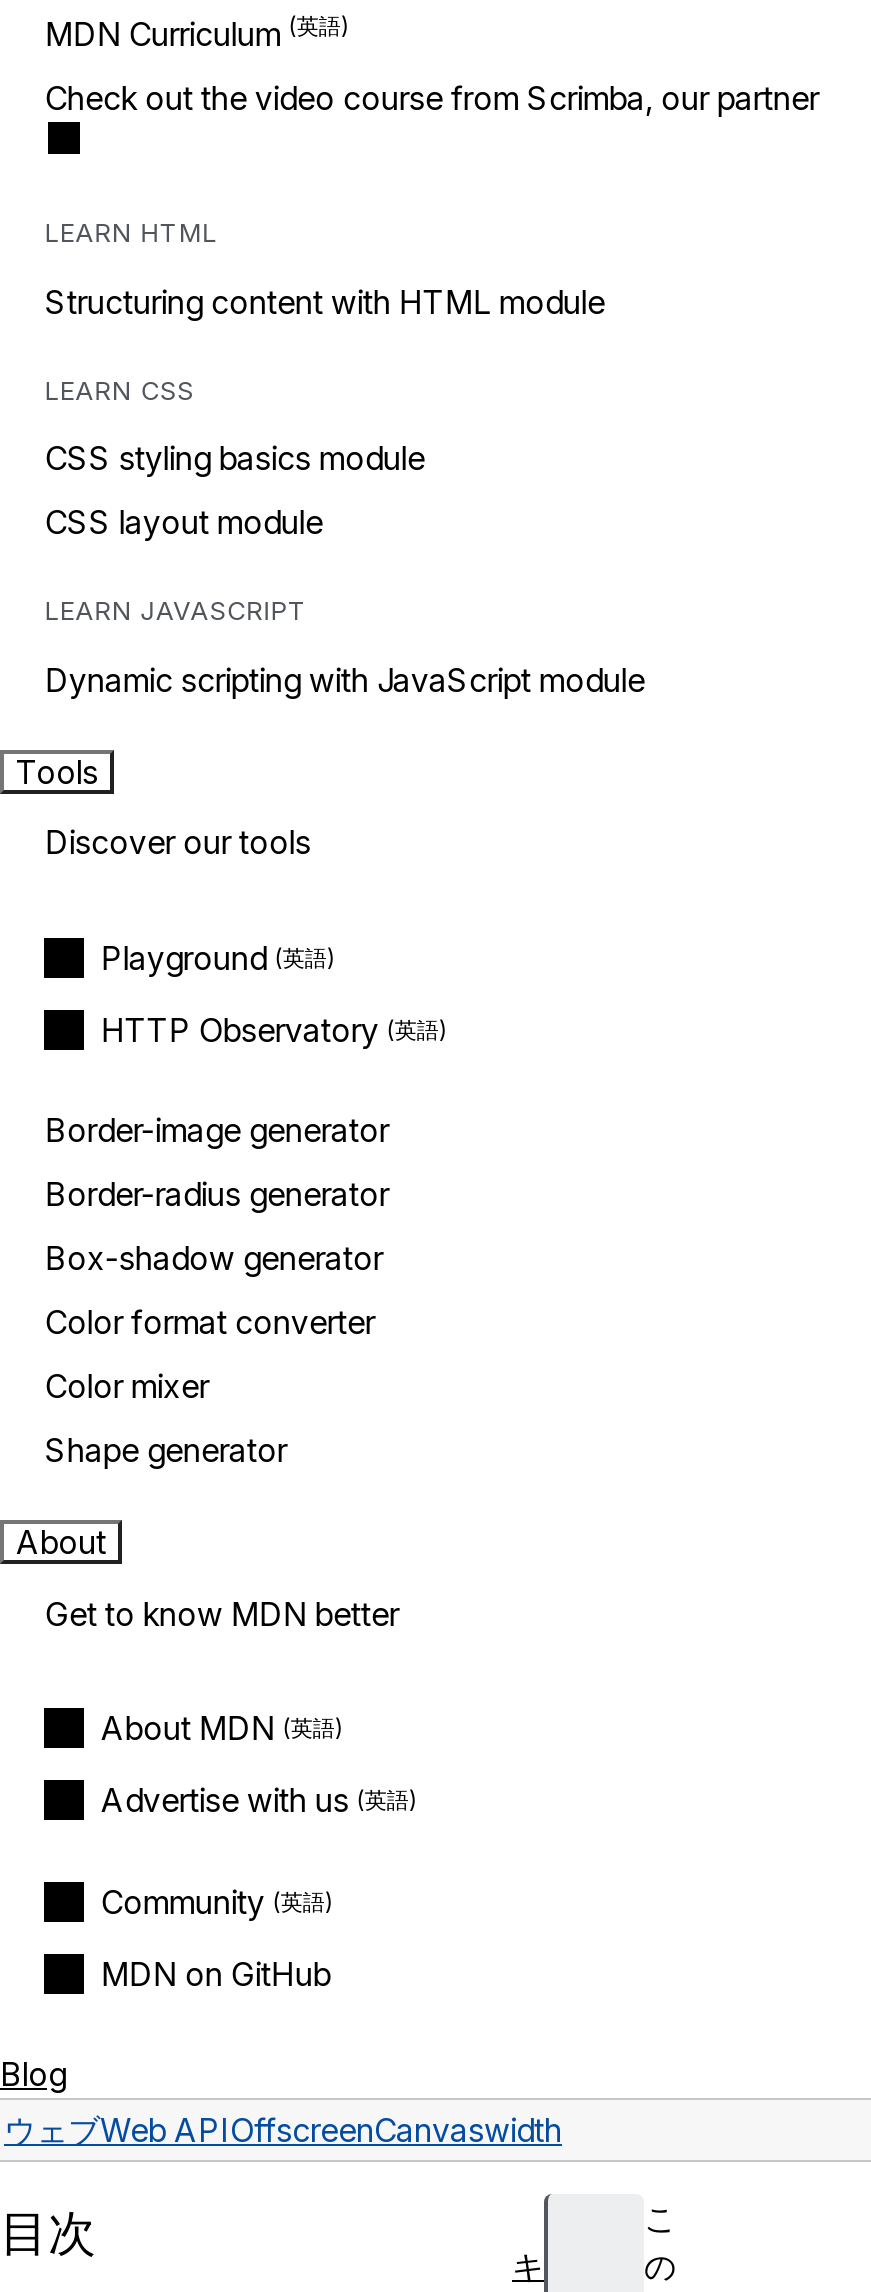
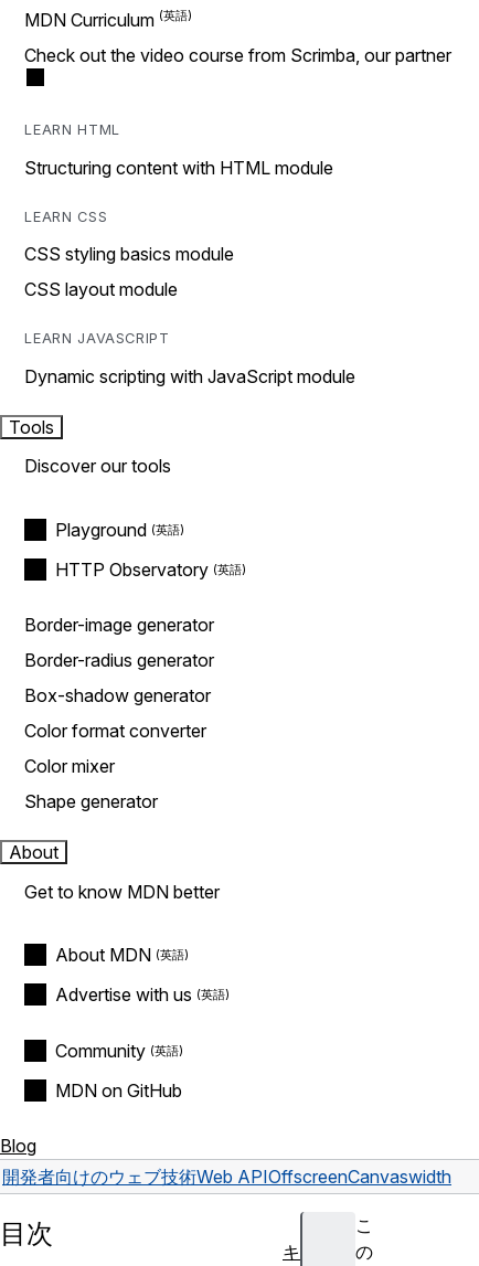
[4,2110,562,2150] ウェブWeb APIOffscreenCanvaswidth -> [2,1166,451,1188] 開発者向けのウェブ技術Web APIOffscreenCanvaswidth

